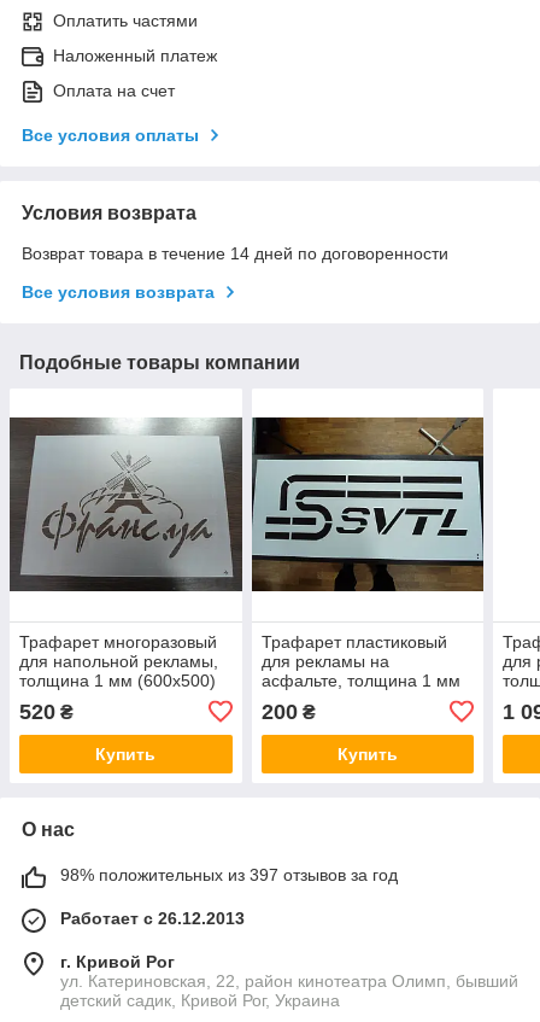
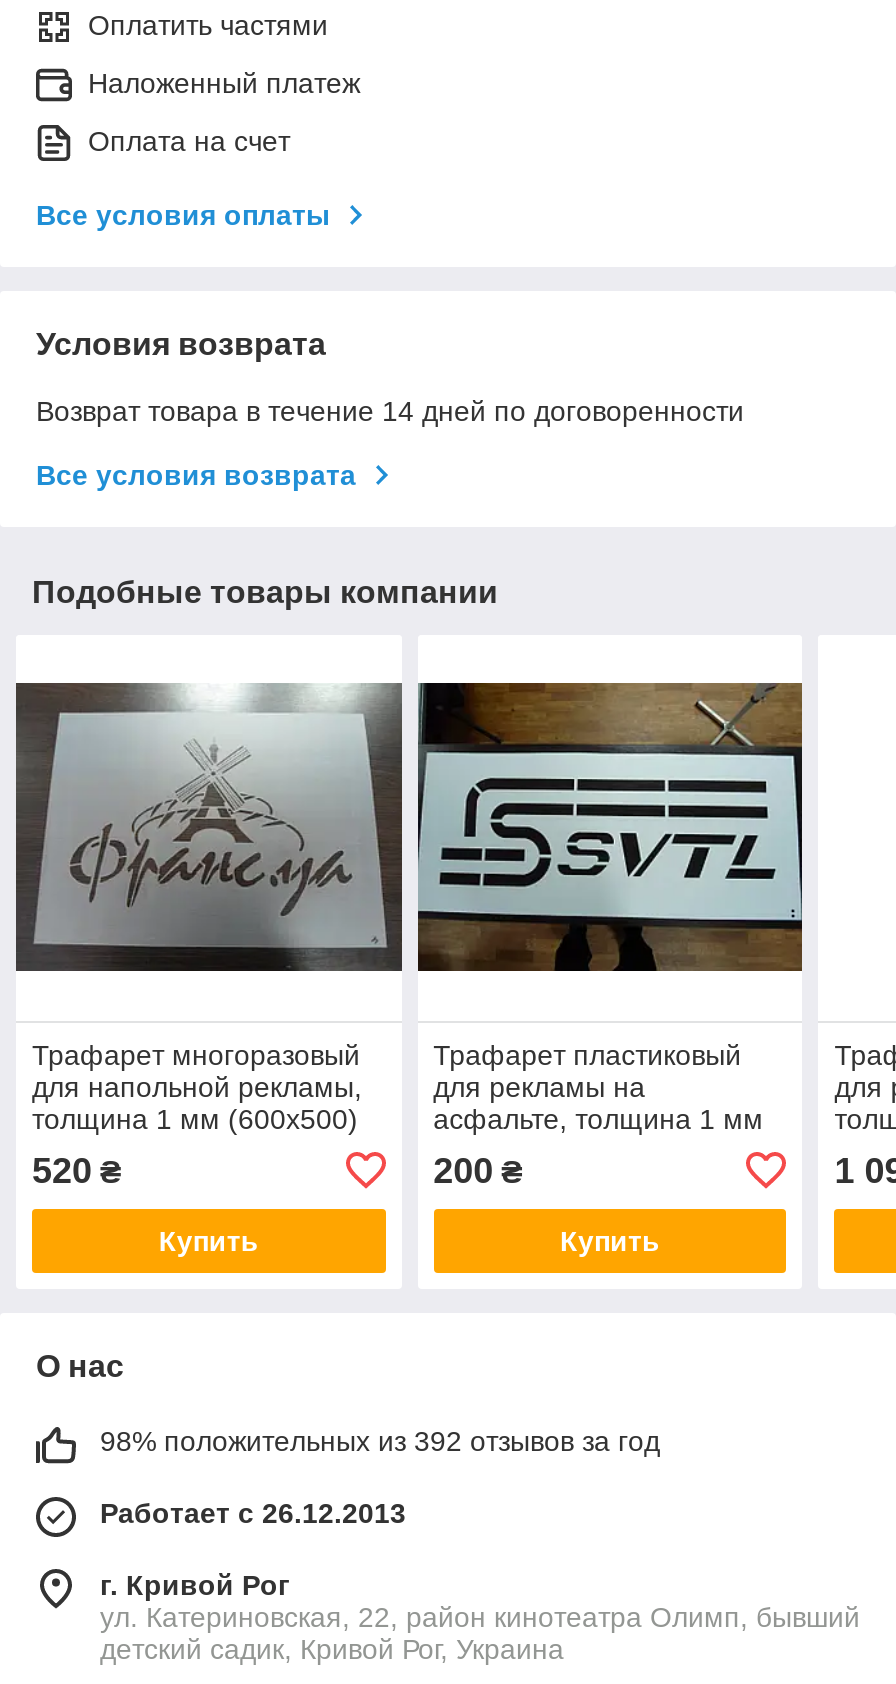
[60,865,398,884] 98% положительных из 397 отзывов за год -> [100,1424,660,1456] 98% положительных из 392 отзывов за год

